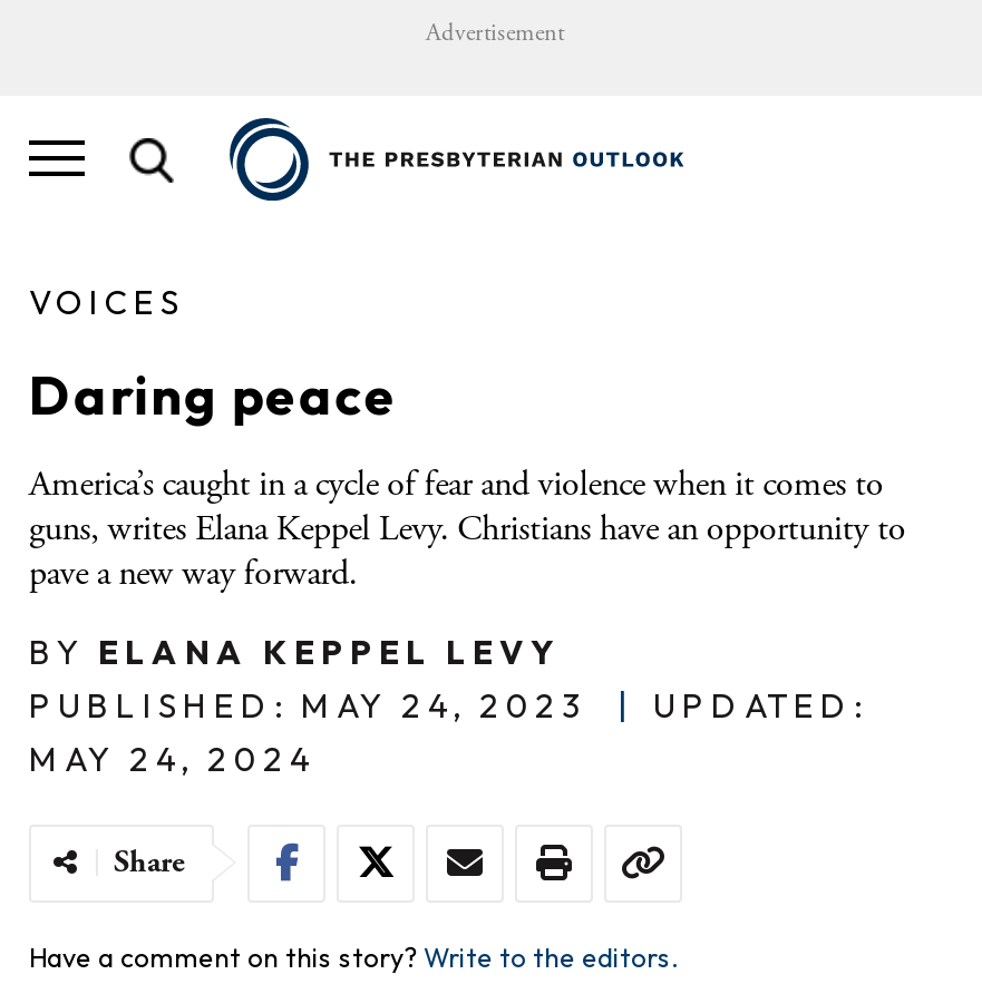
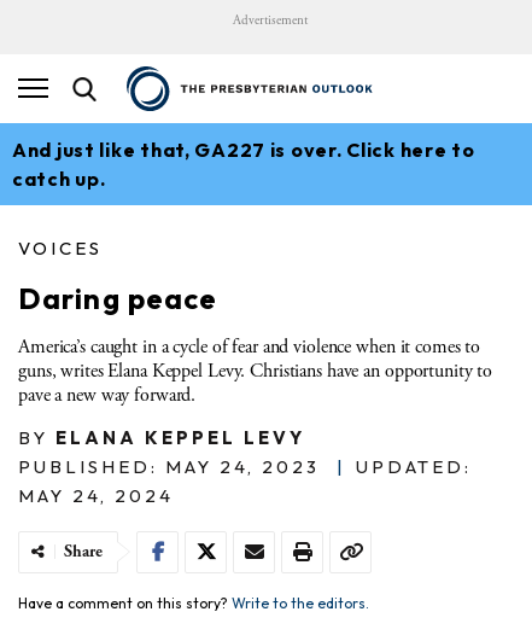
none -> [12,137,475,191] And just like that, GA227 is over. Click here to | catch up.

